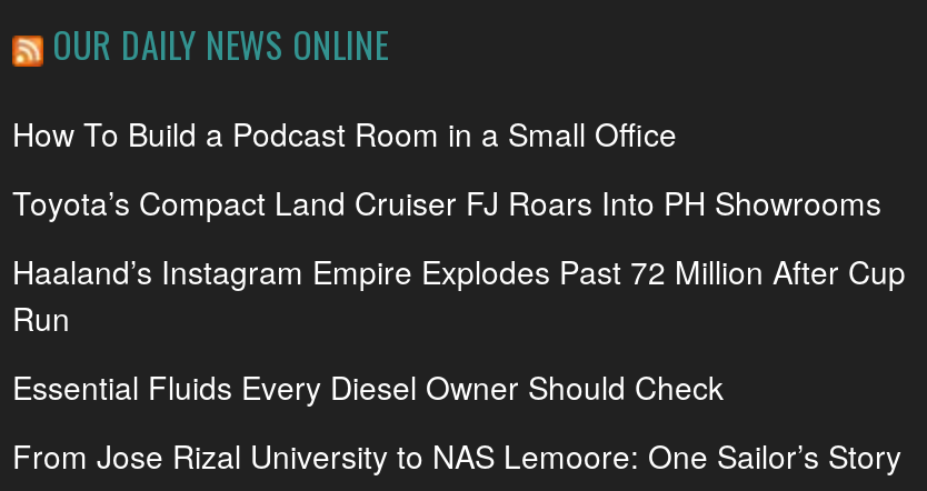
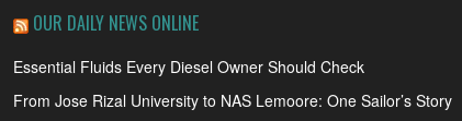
[12,111,906,339] How To Build a Podcast Room in a Small Office | Toyota’s Compact Land Cruiser FJ Roars Into PH Showrooms | Haaland’s Instagram Empire Explodes Past 72 Million After Cup | Run -> none

